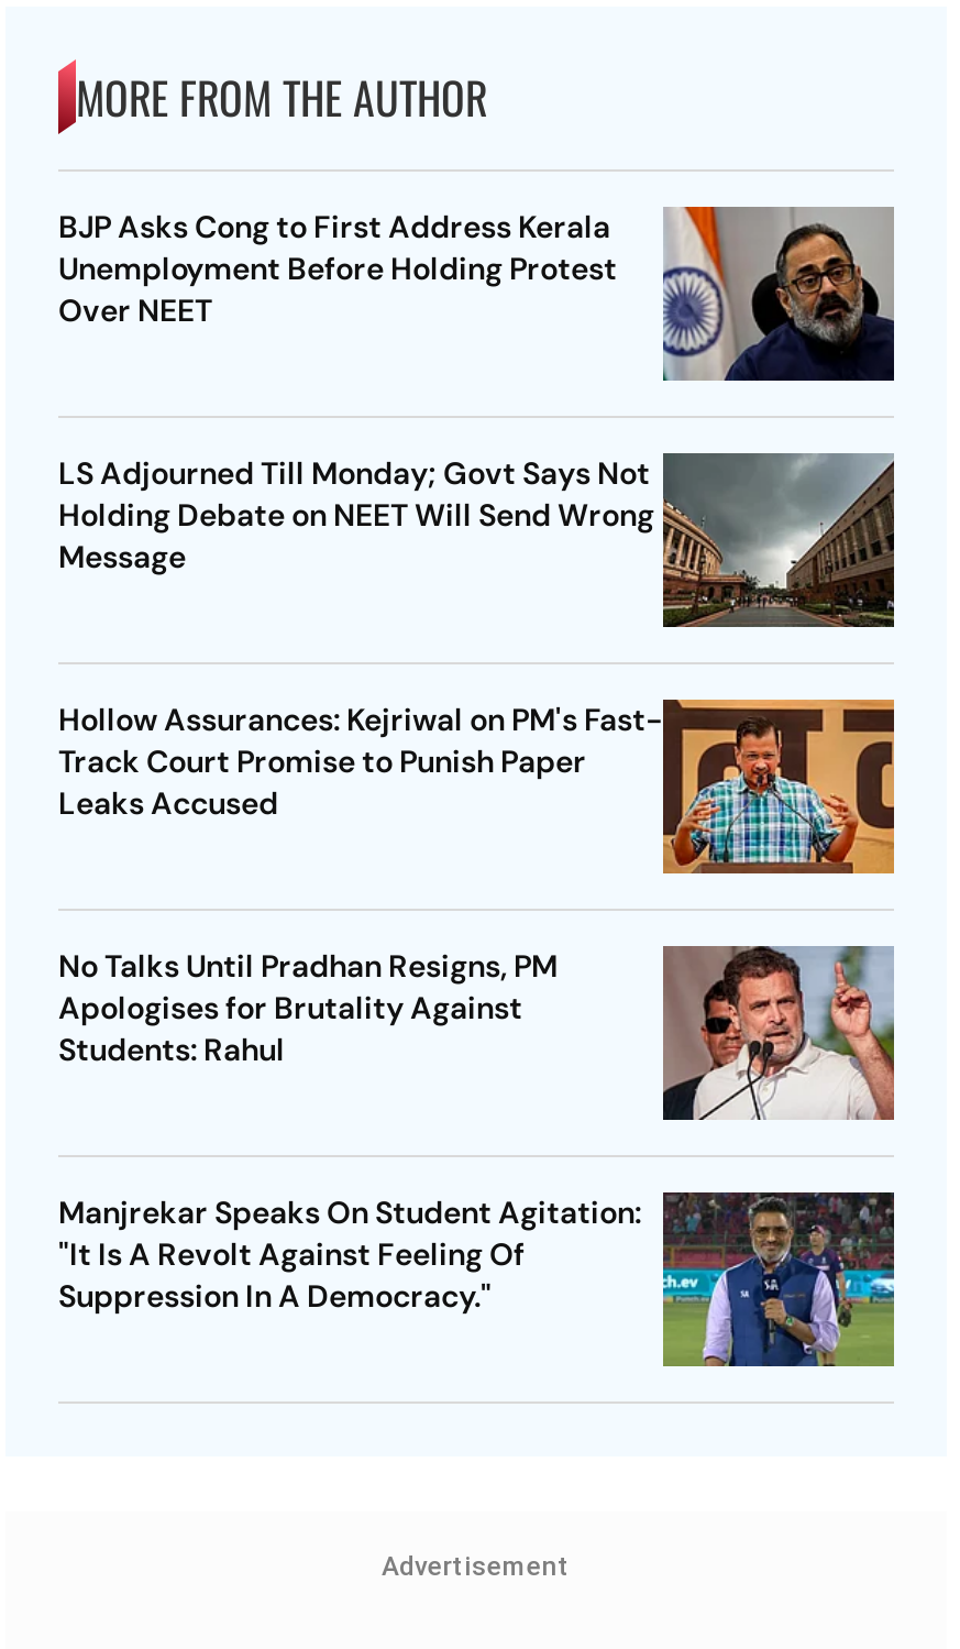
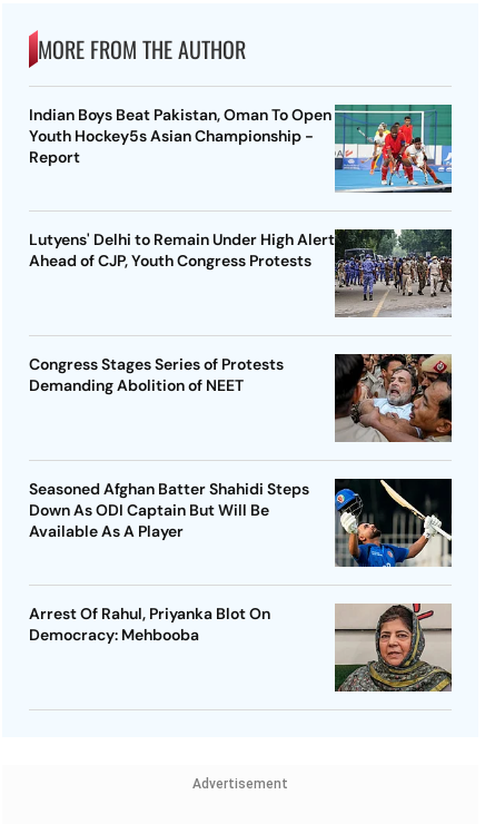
[58,204,896,382] [image] | BJP Asks Cong to First Address Kerala | Unemployment Before Holding Protest | Over NEET -> [29,104,453,193] [image] | Indian Boys Beat Pakistan, Oman To Open | Youth Hockey5s Asian Championship - | Report
[58,452,894,628] [image] | LS Adjourned Till Monday; Govt Says Not | Holding Debate on NEET Will Send Wrong | Message -> [29,229,452,317] [image] | Lutyens' Delhi to Remain Under High Alert | Ahead of CJP, Youth Congress Protests
[58,699,663,822] Hollow Assurances: Kejriwal on PM's Fast- | Track Court Promise to Punish Paper | Leaks Accused -> [29,354,284,396] Congress Stages Series of Protests | Demanding Abolition of NEET
[663,699,896,875] [image] -> [335,353,453,442] [image]
[58,946,558,1069] No Talks Until Pradhan Resigns, PM | Apologises for Brutality Against | Students: Rahul -> [29,479,309,542] Seasoned Afghan Batter Shahidi Steps | Down As ODI Captain But Will Be | Available As A Player
[661,945,896,1121] [image] -> [334,478,453,568] [image]
[58,1192,641,1315] Manjrekar Speaks On Student Agitation: | "It Is A Revolt Against Feeling Of | Suppression In A Democracy." -> [29,604,270,645] Arrest Of Rahul, Priyanka Blot On | Democracy: Mehbooba
[661,1191,896,1370] [image] -> [334,604,453,693] [image]

